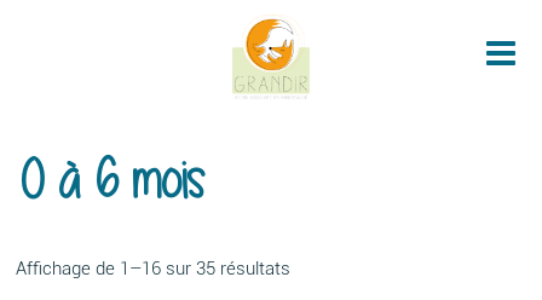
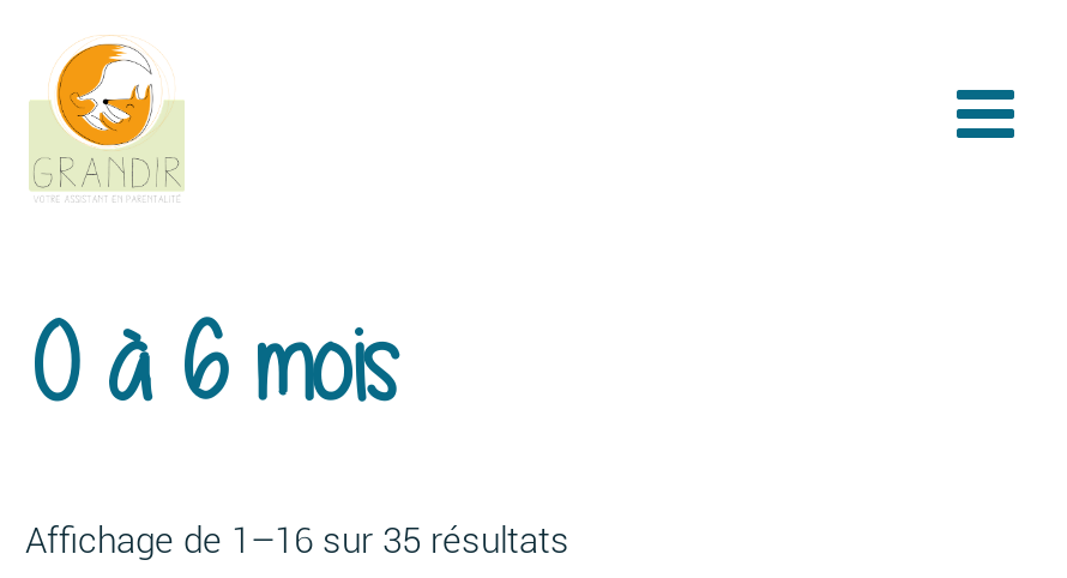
none -> [29,42,185,193] [image]
[232,17,310,94] [image] -> none

